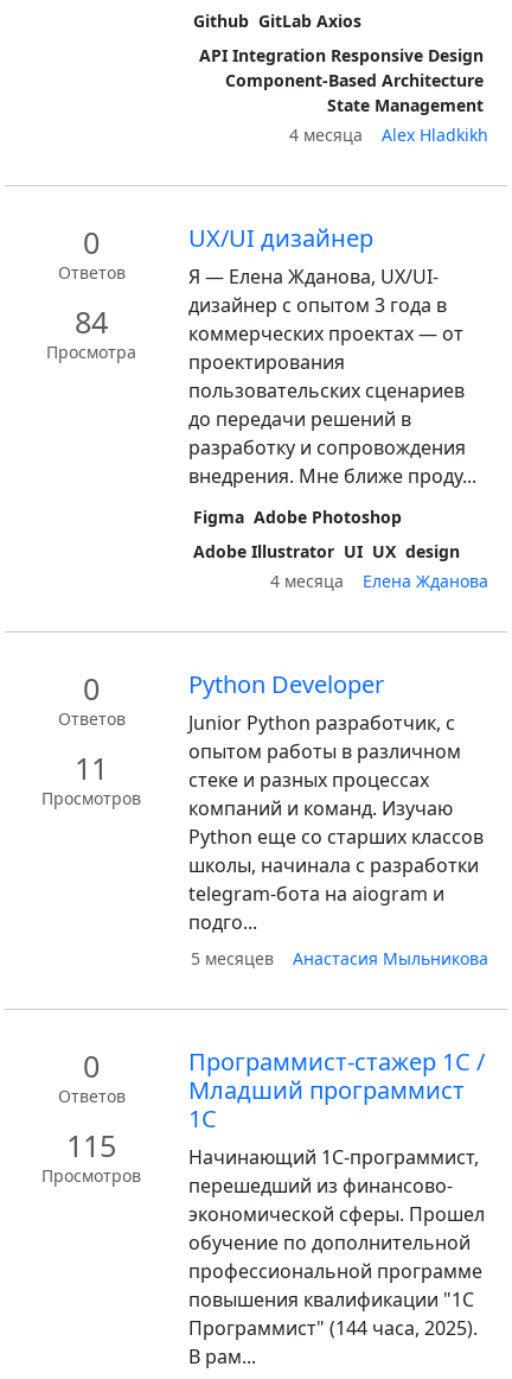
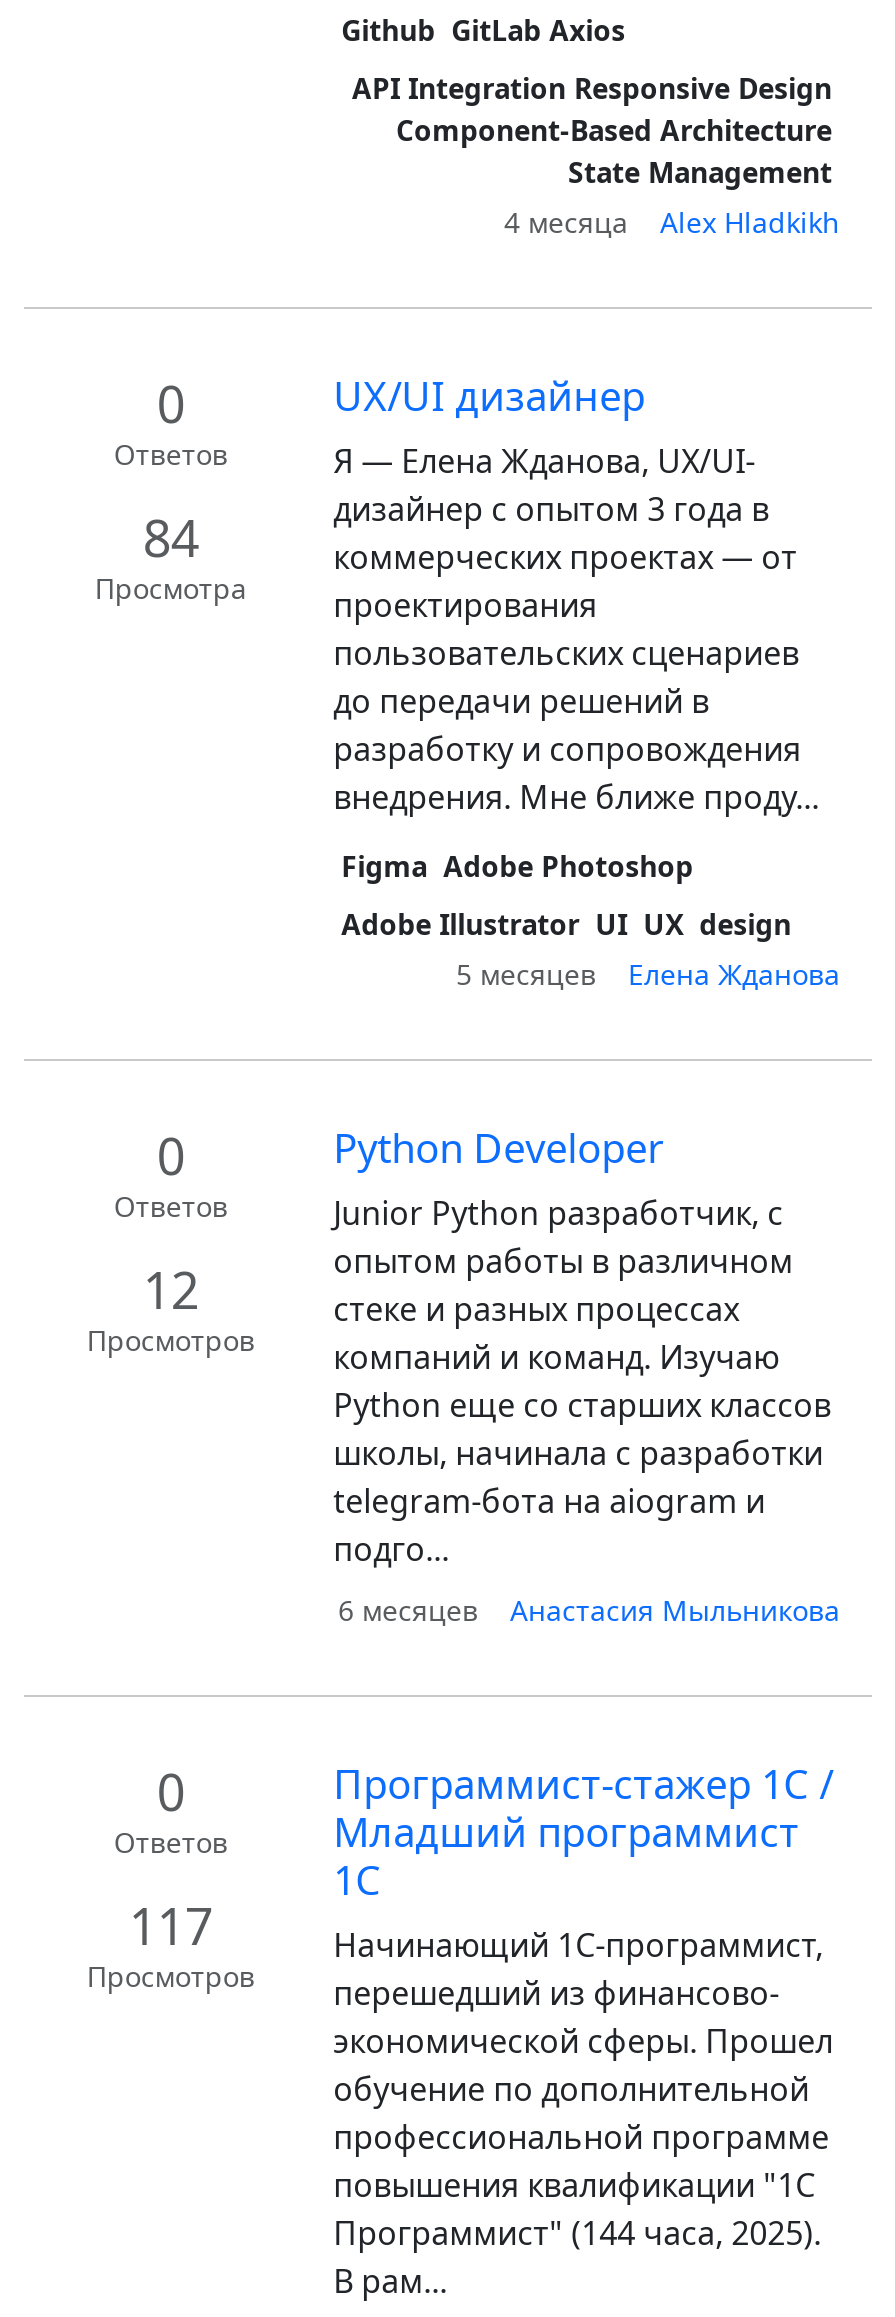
[270,570,488,592] 4 месяца Елена Жданова -> [456,955,840,993] 5 месяцев Елена Жданова
[75,748,108,788] 11 -> [143,1255,199,1323] 12
[191,947,488,970] 5 месяцев Анастасия Мыльникова -> [338,1591,840,1629] 6 месяцев Анастасия Мыльникова
[67,1125,117,1165] 115 -> [129,1891,213,1959] 117

